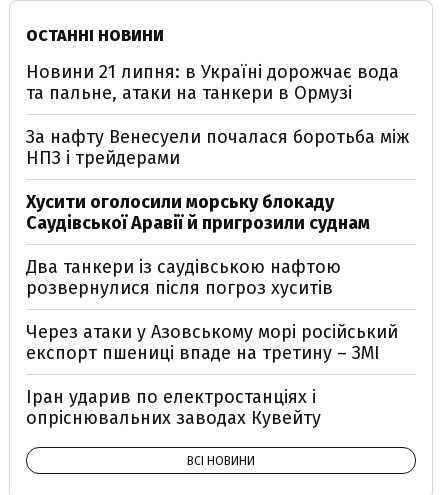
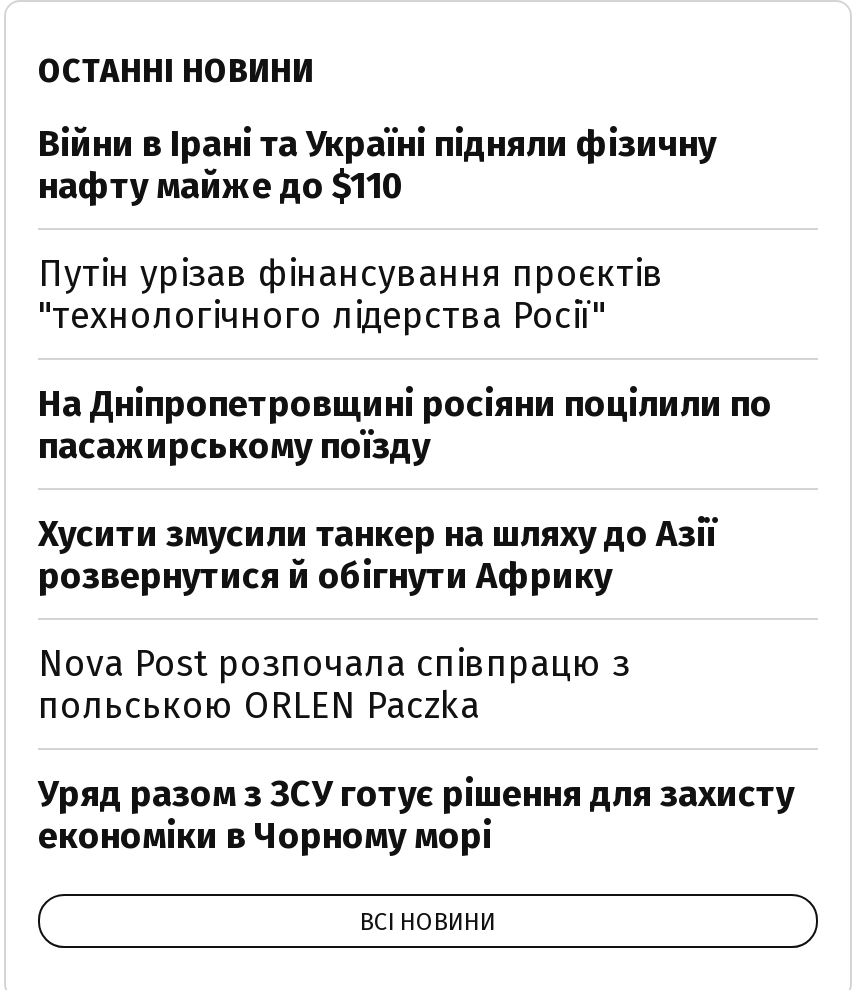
[26,61,399,104] Новини 21 липня: в Україні дорожчає вода | та пальне, атаки на танкери в Ормузі -> [38,123,716,209] Війни в Ірані та Україні підняли фізичну | нафту майже до $110
[26,126,409,169] За нафту Венесуели почалася боротьба між | НПЗ і трейдерами -> [38,253,664,339] Путін урізав фінансування проєктів | "технологічного лідерства Росії"
[26,191,370,234] Хусити оголосили морську блокаду | Саудівської Аравії й пригрозили суднам -> [38,383,772,469] На Дніпропетровщині росіяни поцілили по | пасажирському поїзду
[26,256,341,299] Два танкери із саудівською нафтою | розвернулися після погроз хуситів -> [38,513,716,599] Хусити змусили танкер на шляху до Азії | розвернутися й обігнути Африку
[26,321,398,364] Через атаки у Азовському морі російський | експорт пшениці впаде на третину – ЗМІ -> [38,643,630,729] Nova Post розпочала співпрацю з | польською ORLEN Paczka
[26,386,321,429] Іран ударив по електростанціях і | опріснювальних заводах Кувейту -> [38,773,794,859] Уряд разом з ЗСУ готує рішення для захисту | економіки в Чорному морі

